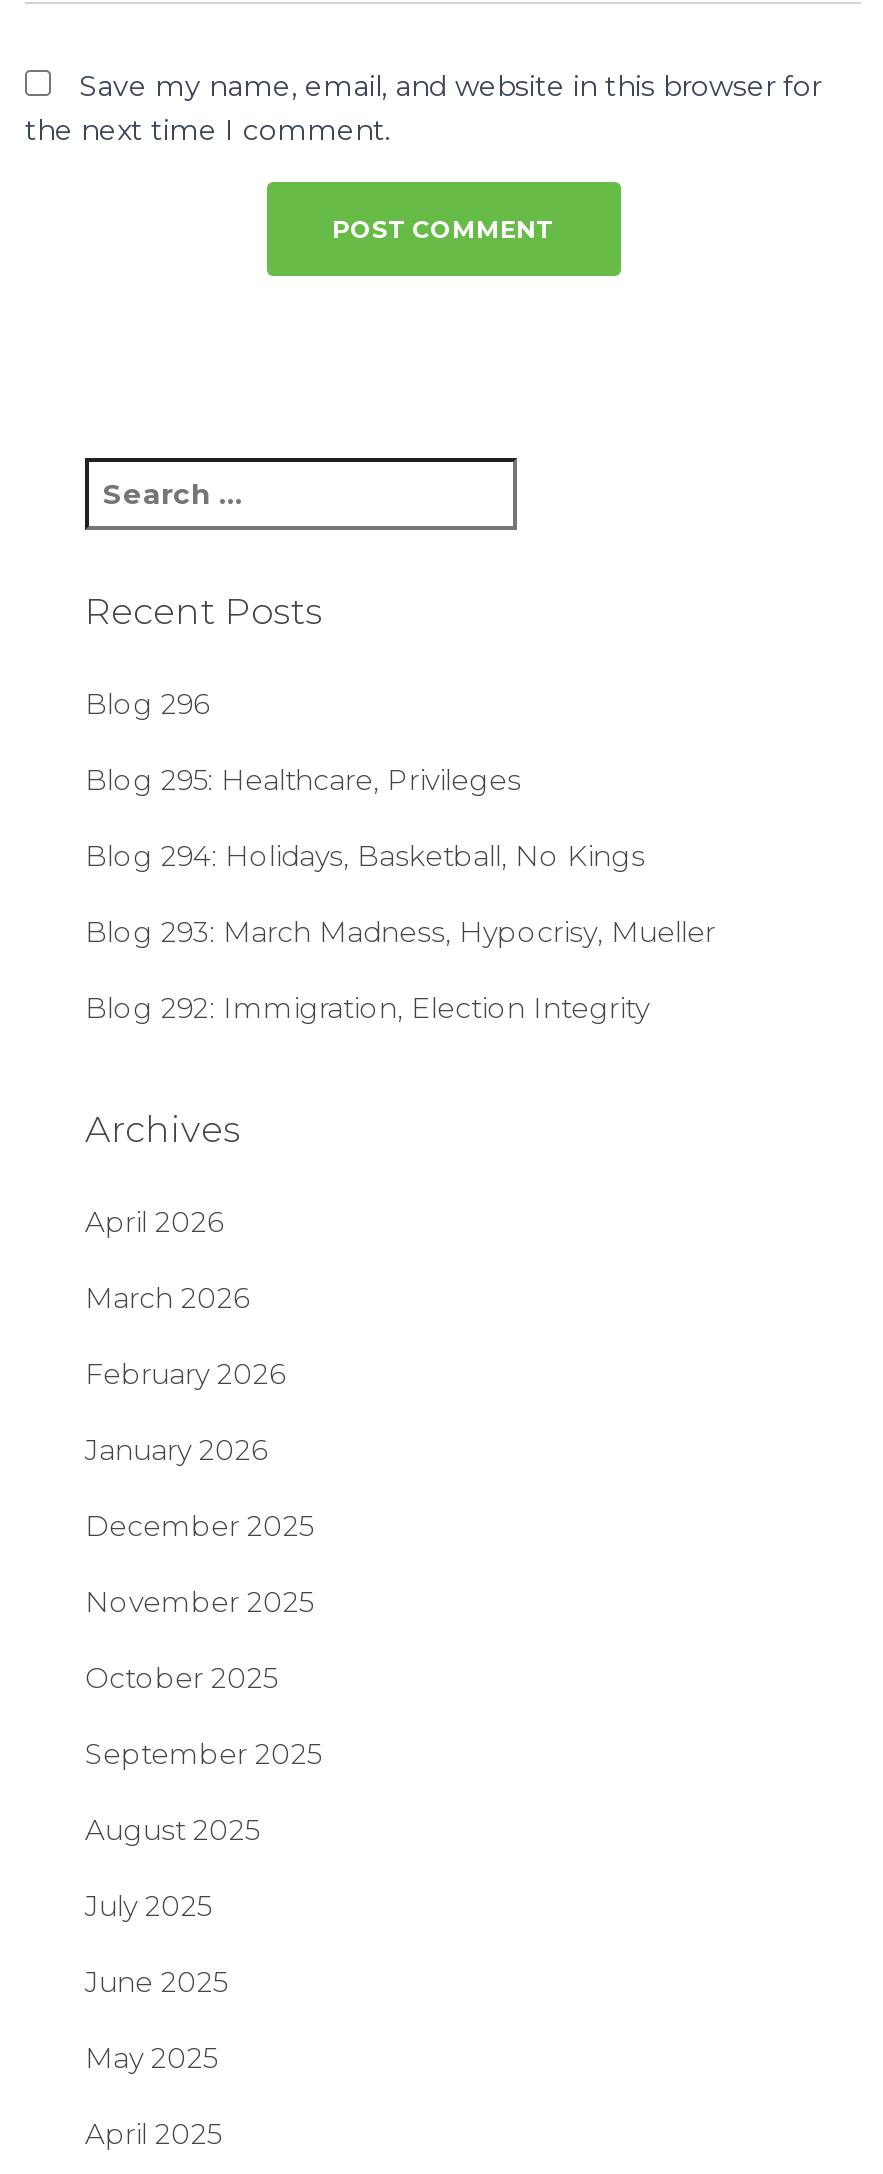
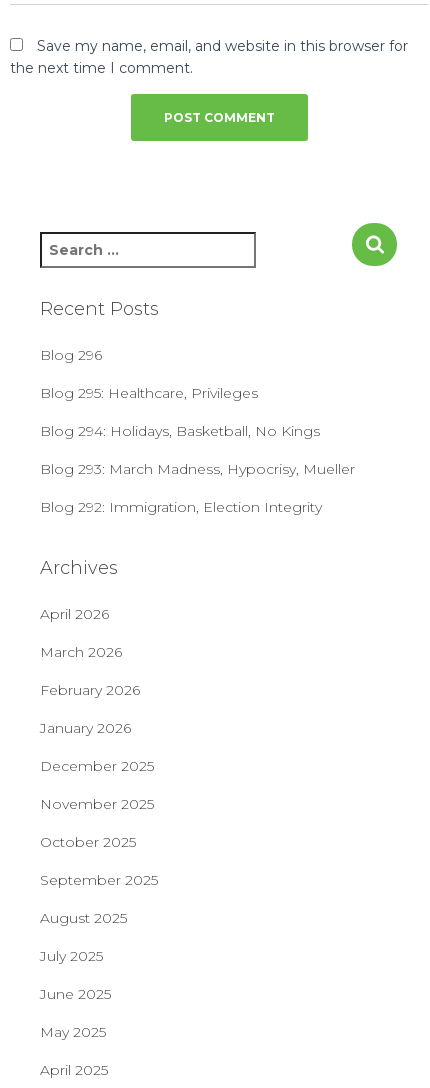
none -> [351,222,398,267] [image]

